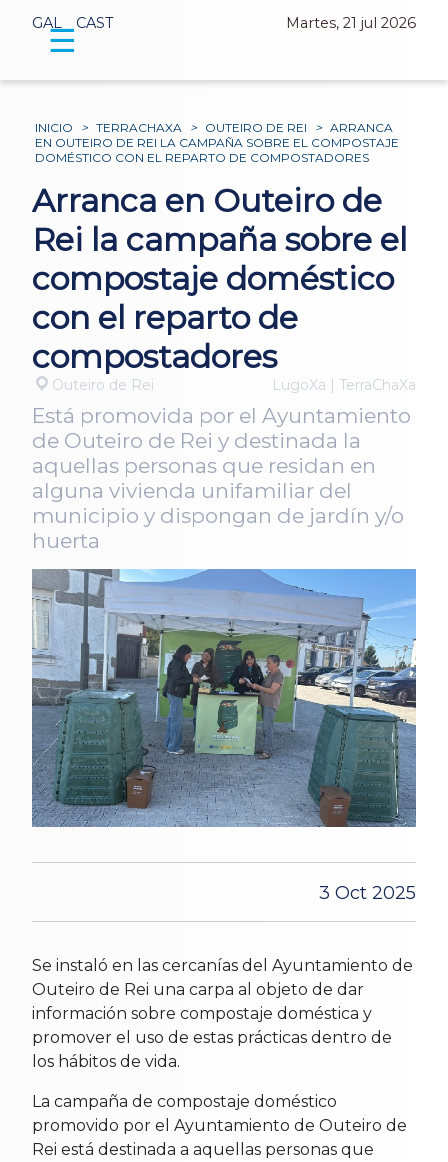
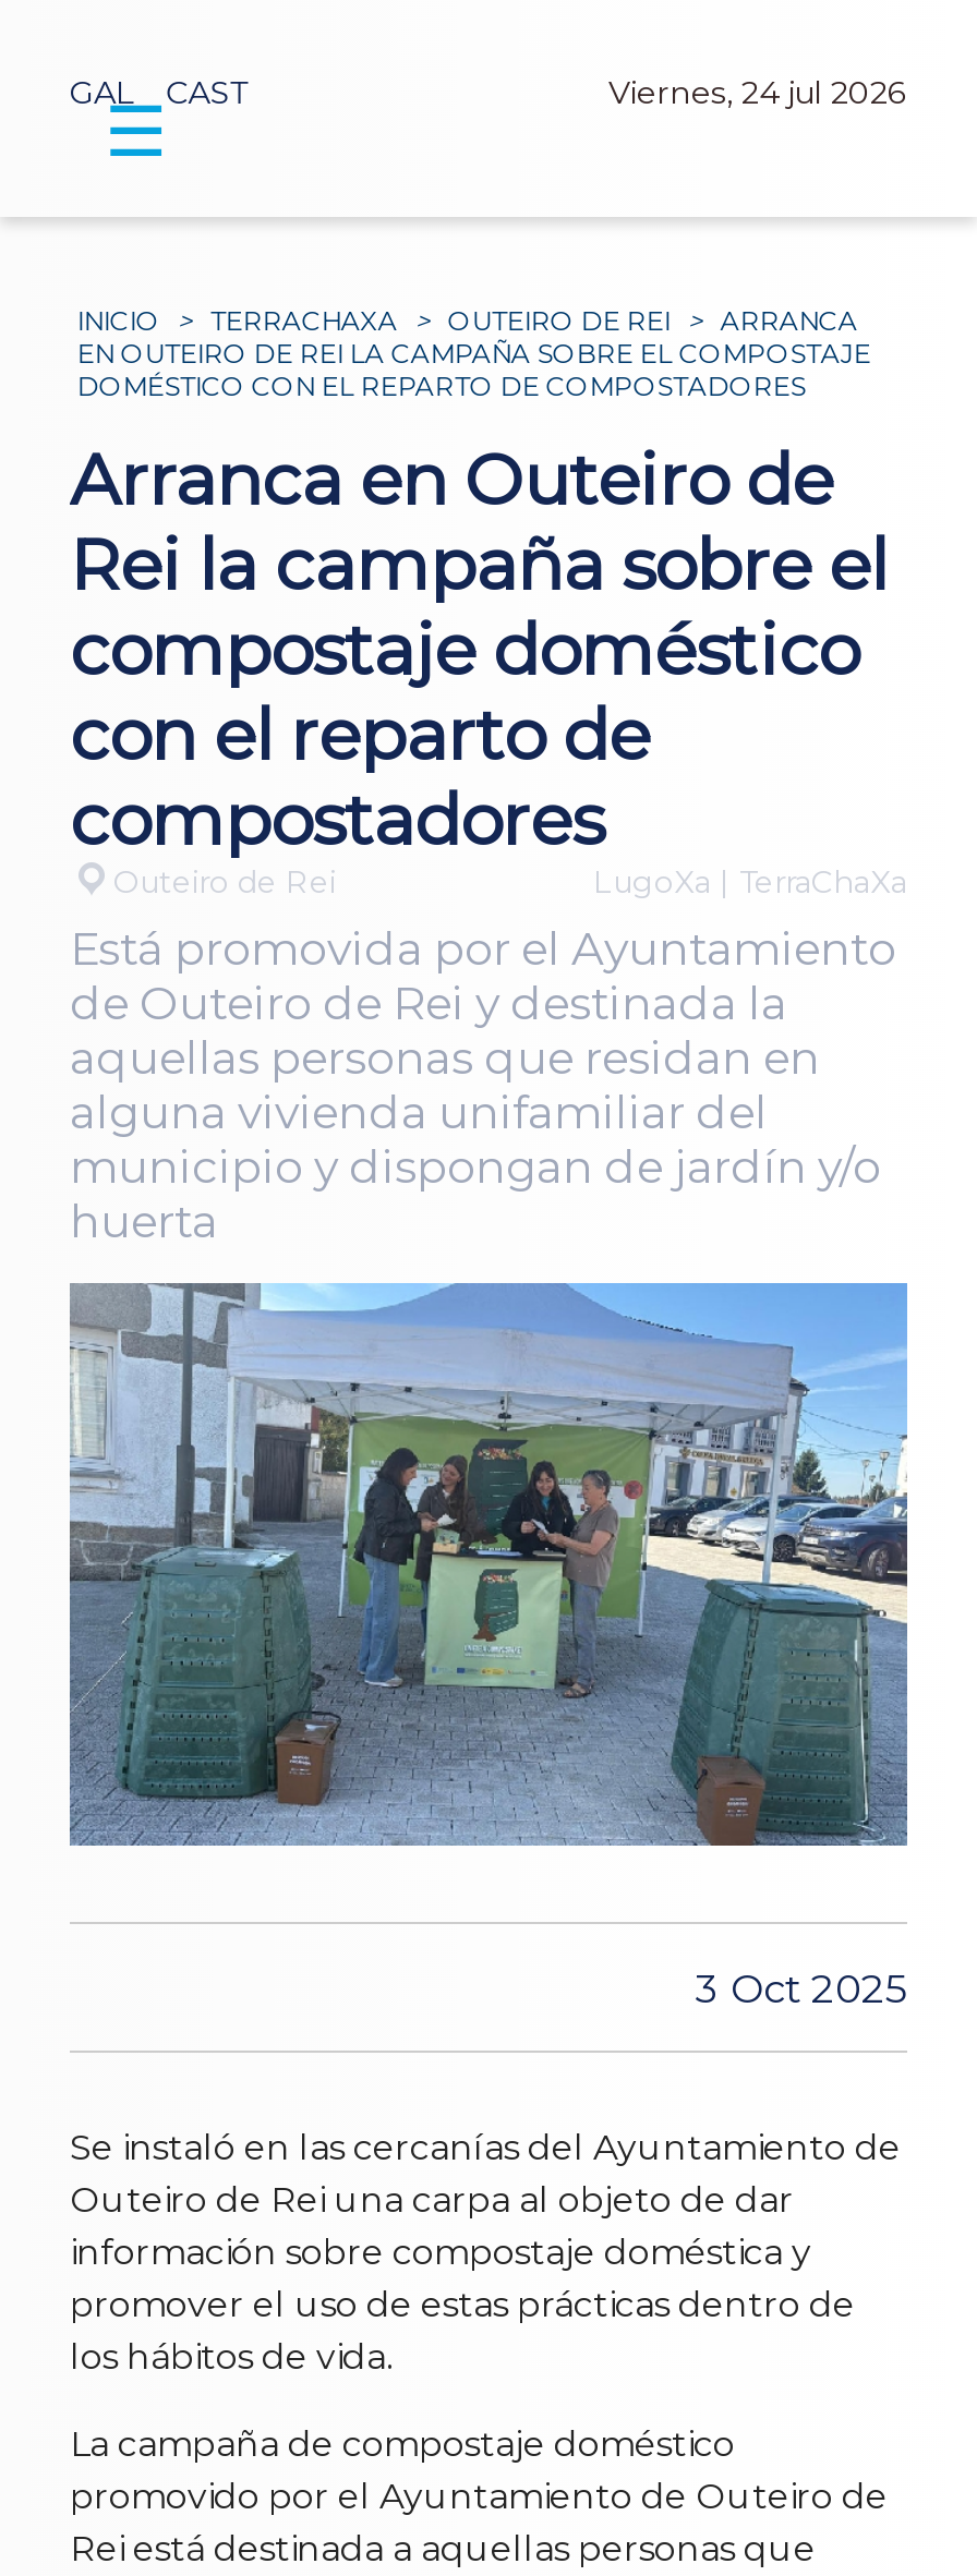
[286,14,416,32] Martes, 21 jul 2026 -> [608,73,907,113] Viernes, 24 jul 2026

